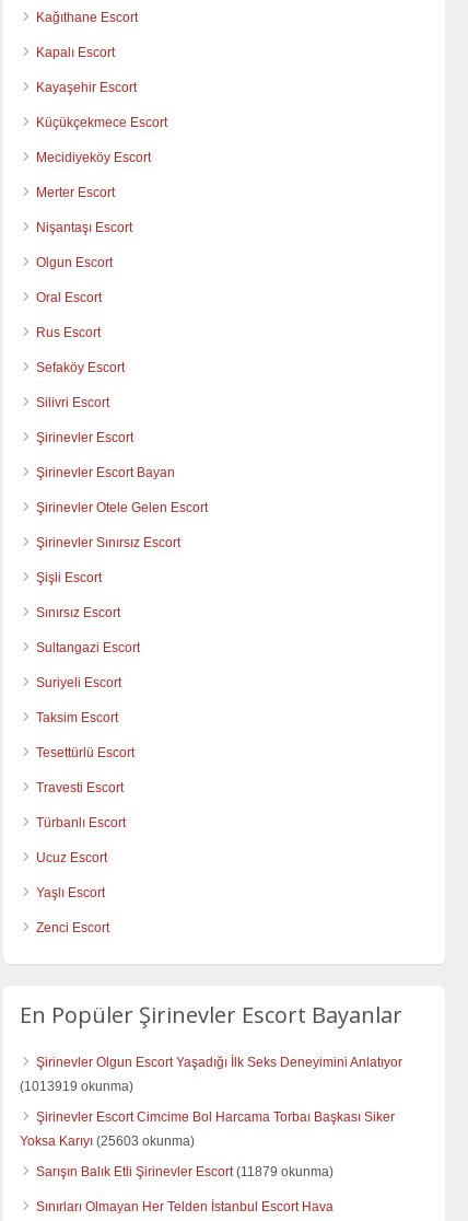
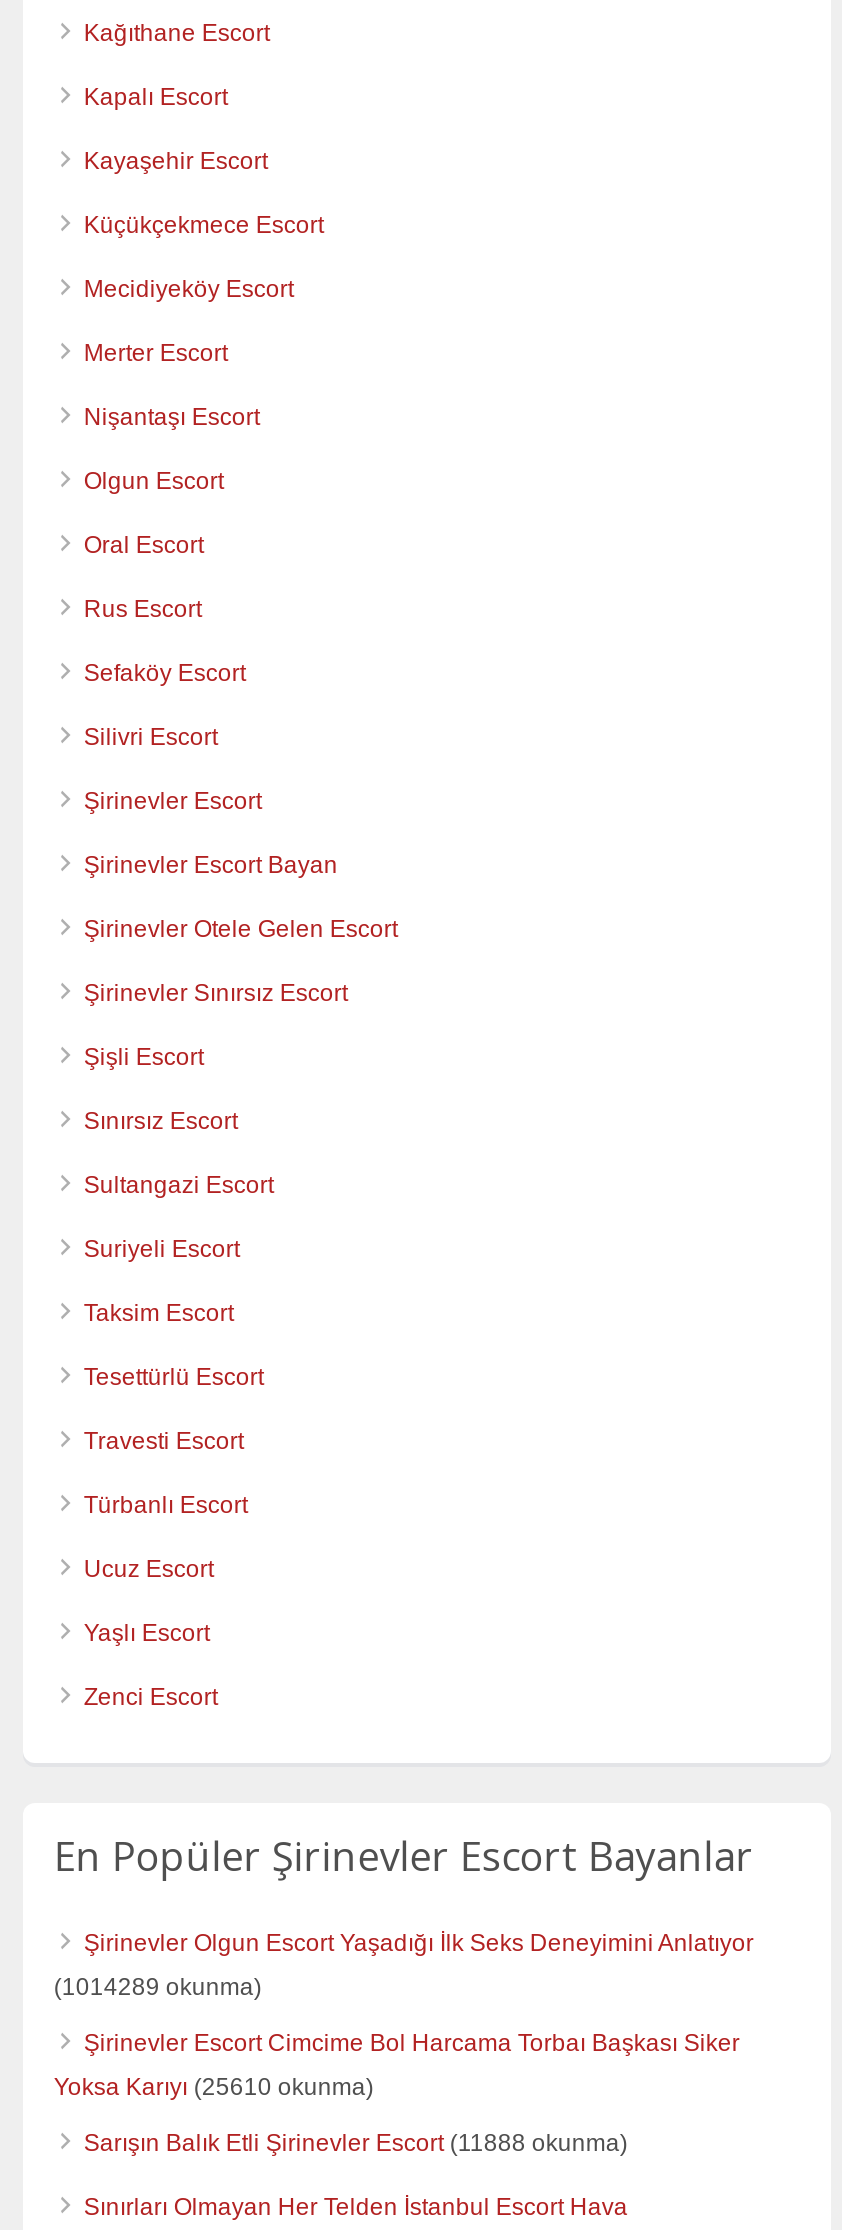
[20,1079,134,1094] (1013919 okunma) -> [54,1973,262,2001] (1014289 okunma)
[20,1133,195,1149] Yoksa Karıyı (25603 okunma) -> [54,2073,374,2101] Yoksa Karıyı (25610 okunma)
[37,1164,334,1179] Sarışın Balık Etli Şirinevler Escort (11879 okunma) -> [84,2129,628,2157] Sarışın Balık Etli Şirinevler Escort (11888 okunma)

